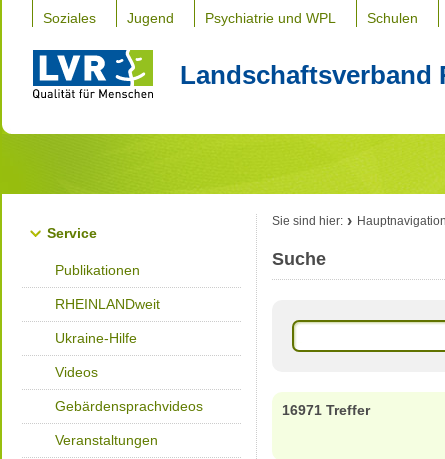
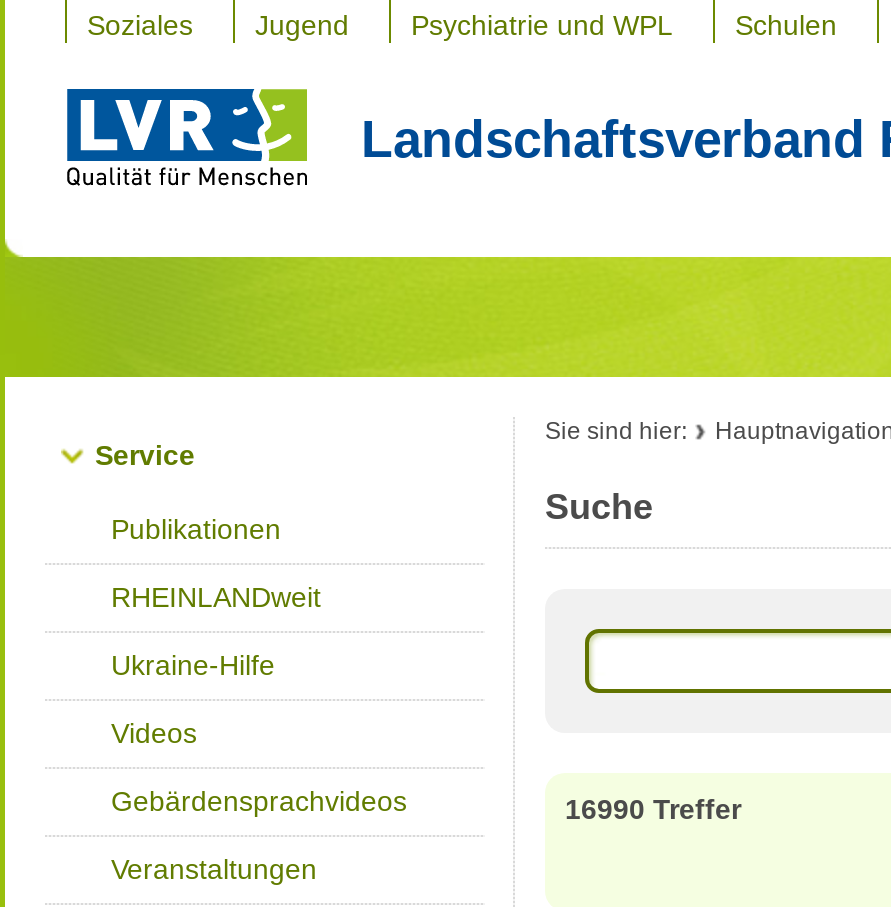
[282,402,370,418] 16971 Treffer -> [565,793,741,825] 16990 Treffer

